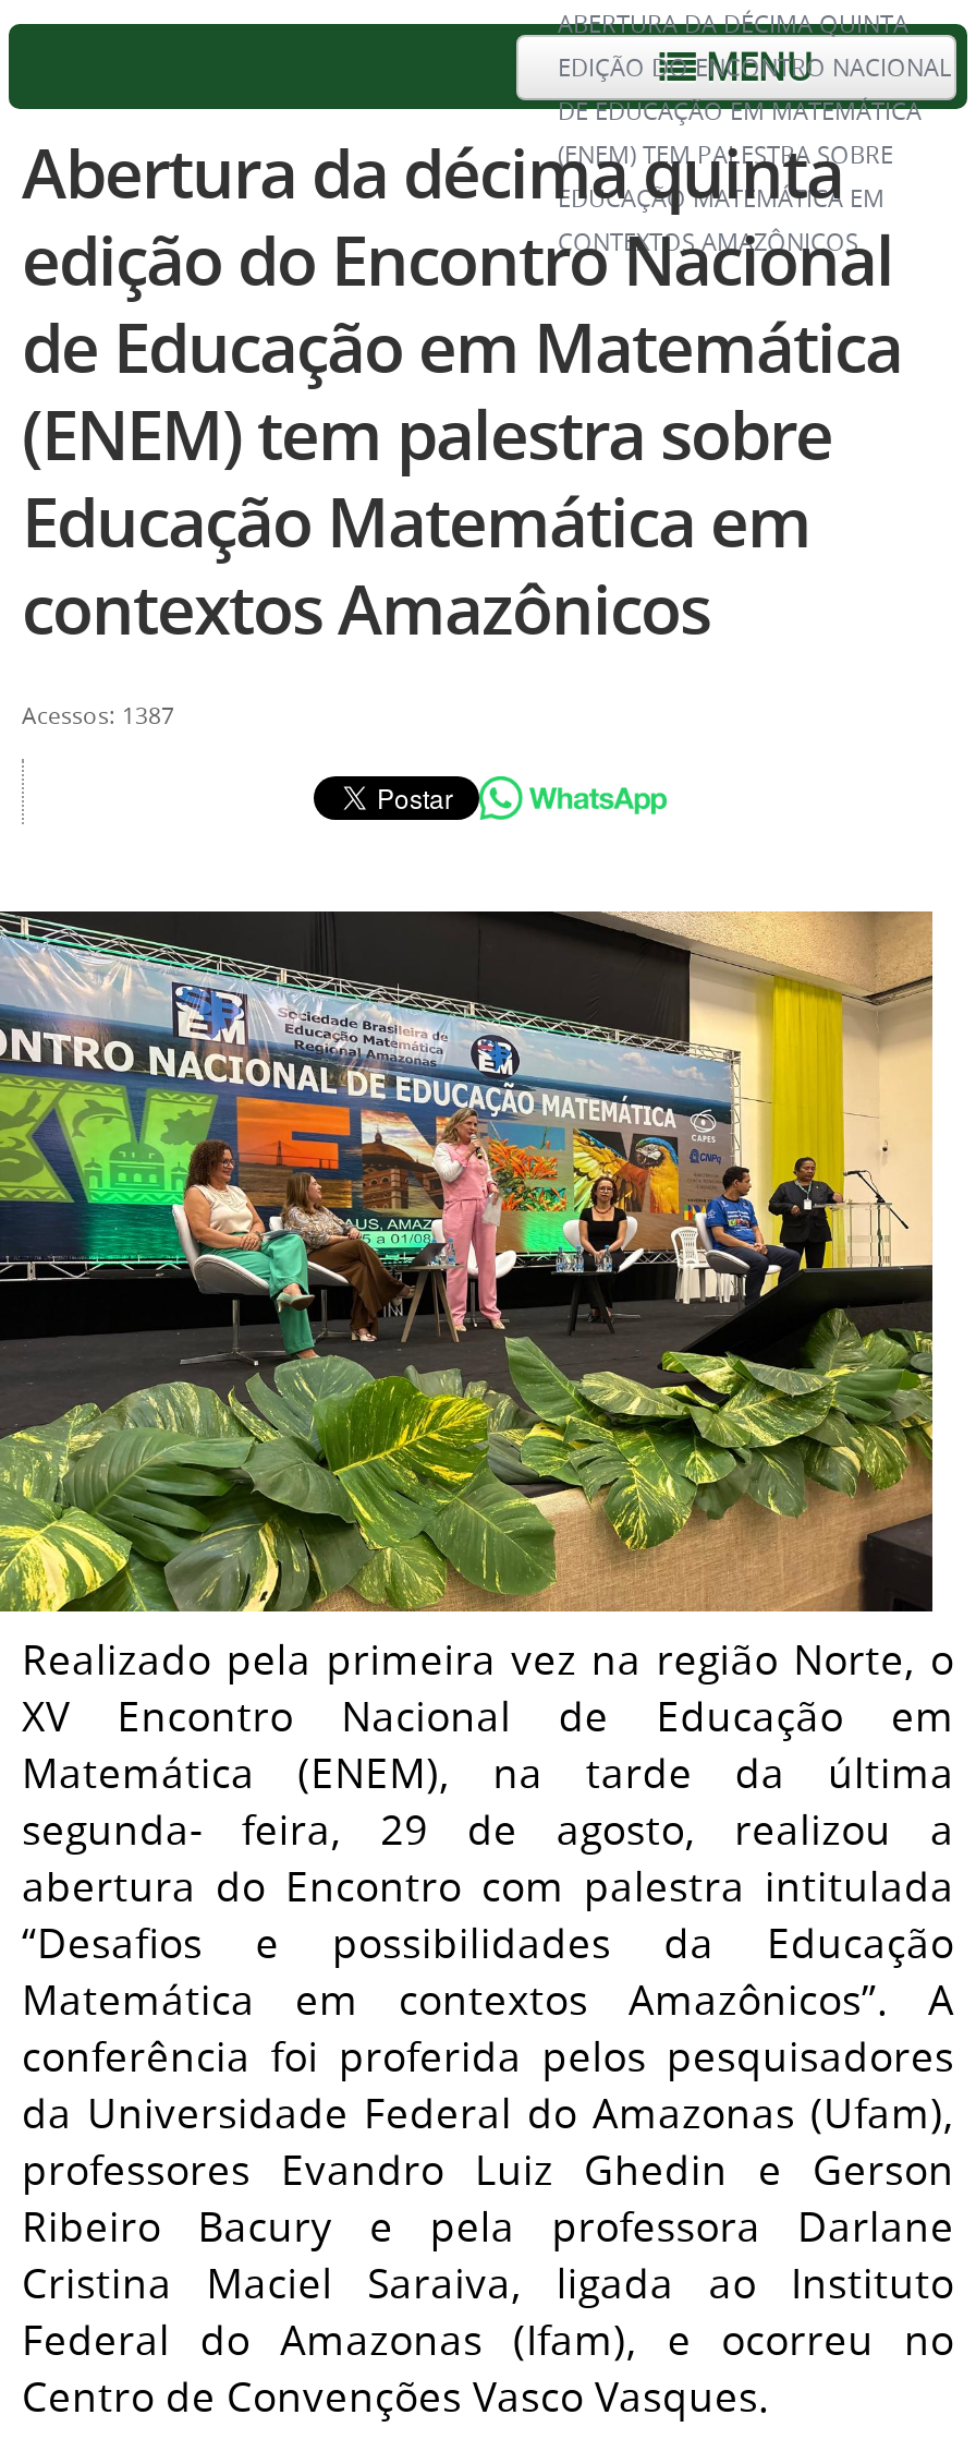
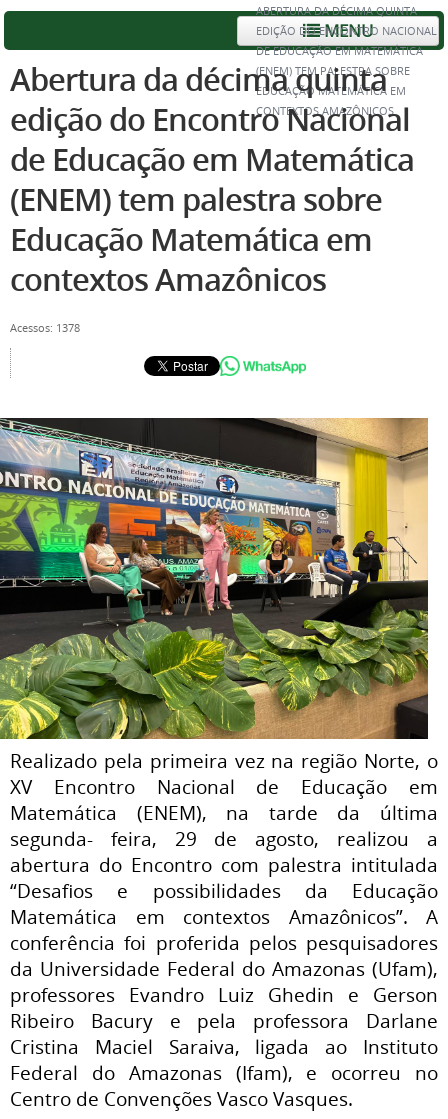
[22,700,174,731] Acessos: 1387 -> [10,321,80,335] Acessos: 1378

